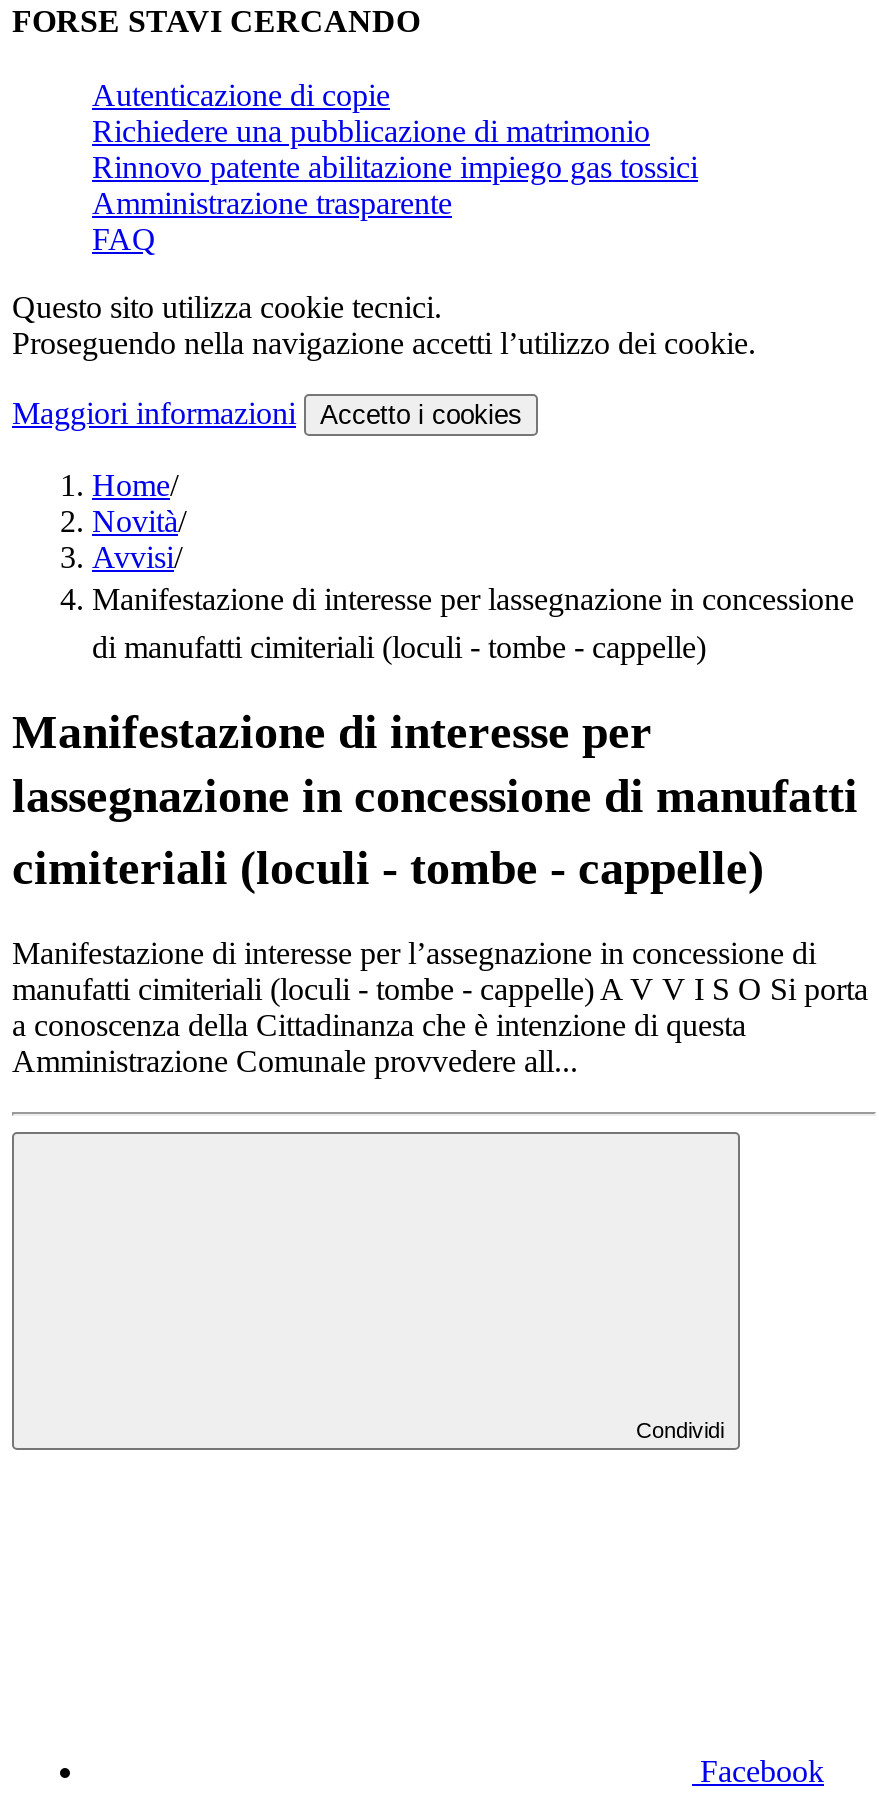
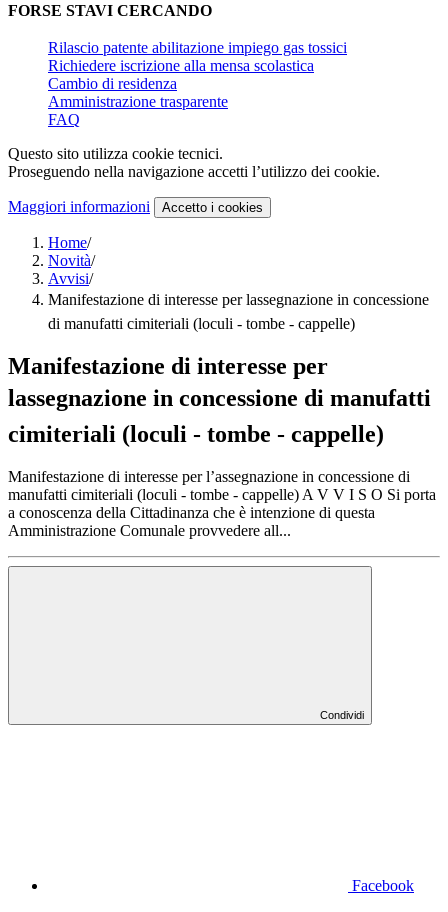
[92,78,698,184] Autenticazione di copie | Richiedere una pubblicazione di matrimonio | Rinnovo patente abilitazione impiego gas tossici -> [48,39,347,92] Rilascio patente abilitazione impiego gas tossici | Richiedere iscrizione alla mensa scolastica | Cambio di residenza

